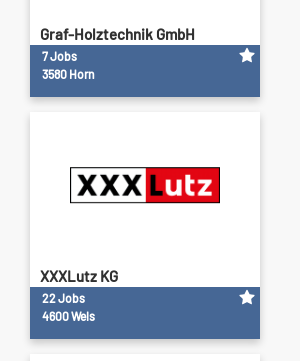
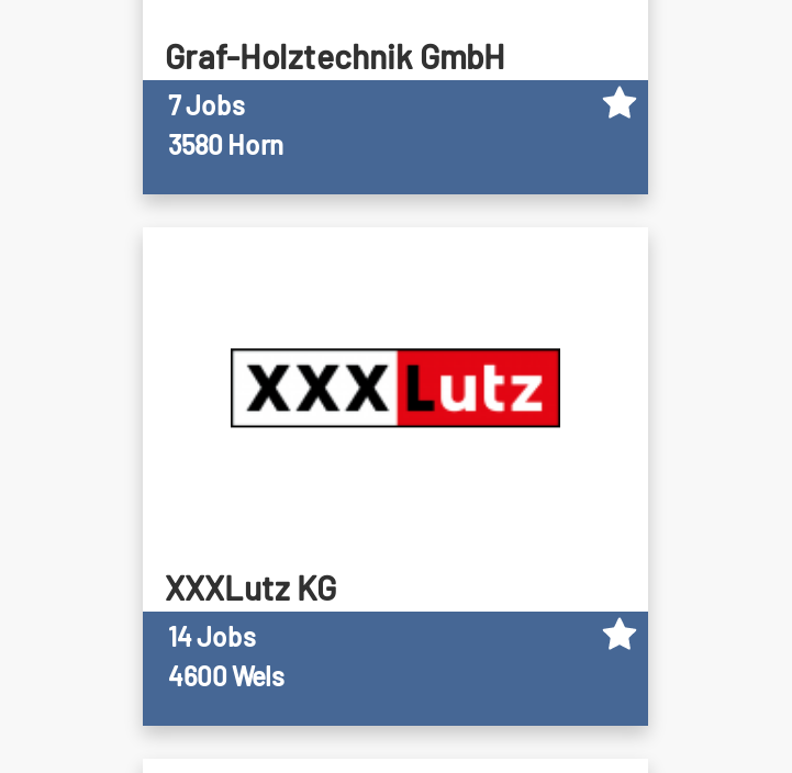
[41,291,84,305] 22 Jobs -> [168,621,256,652] 14 Jobs

